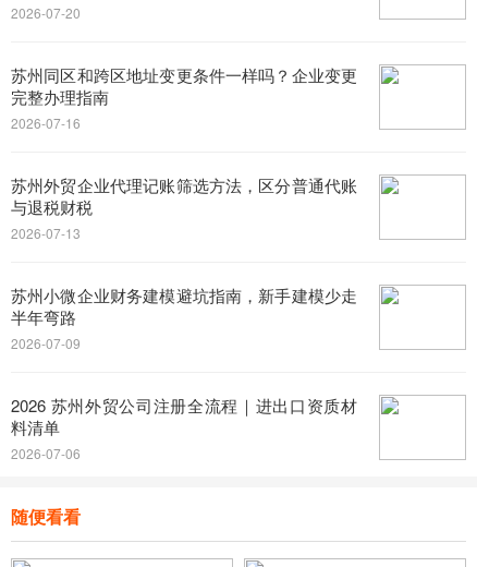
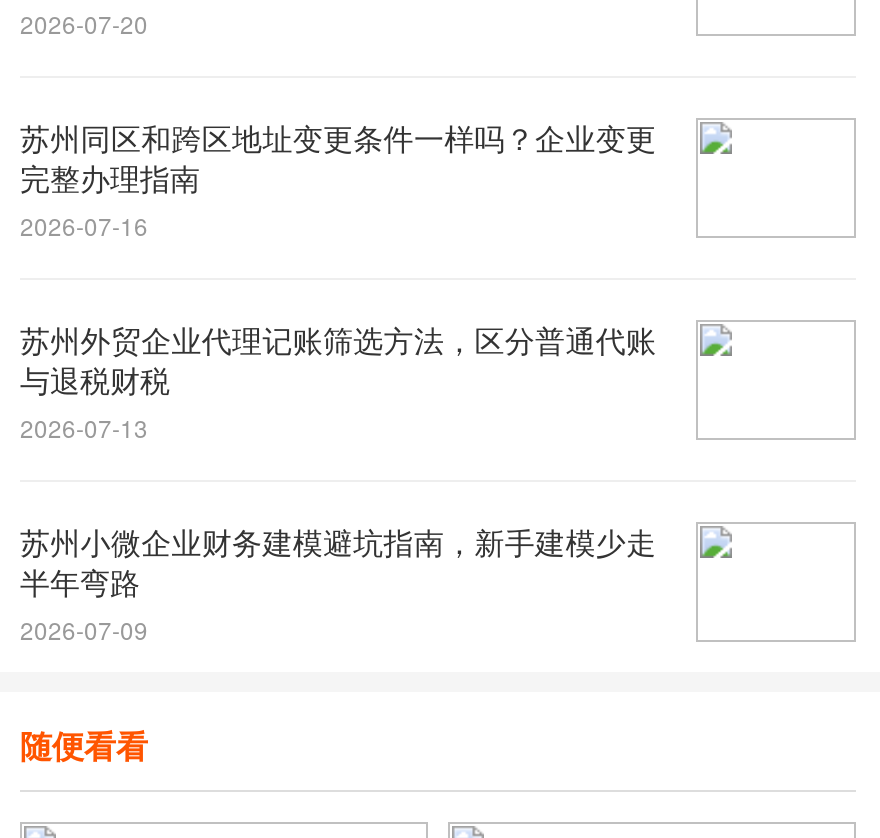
[11,394,357,462] 2026 苏州外贸公司注册全流程｜进出口资质材 | 料清单 | 2026-07-06 -> none

